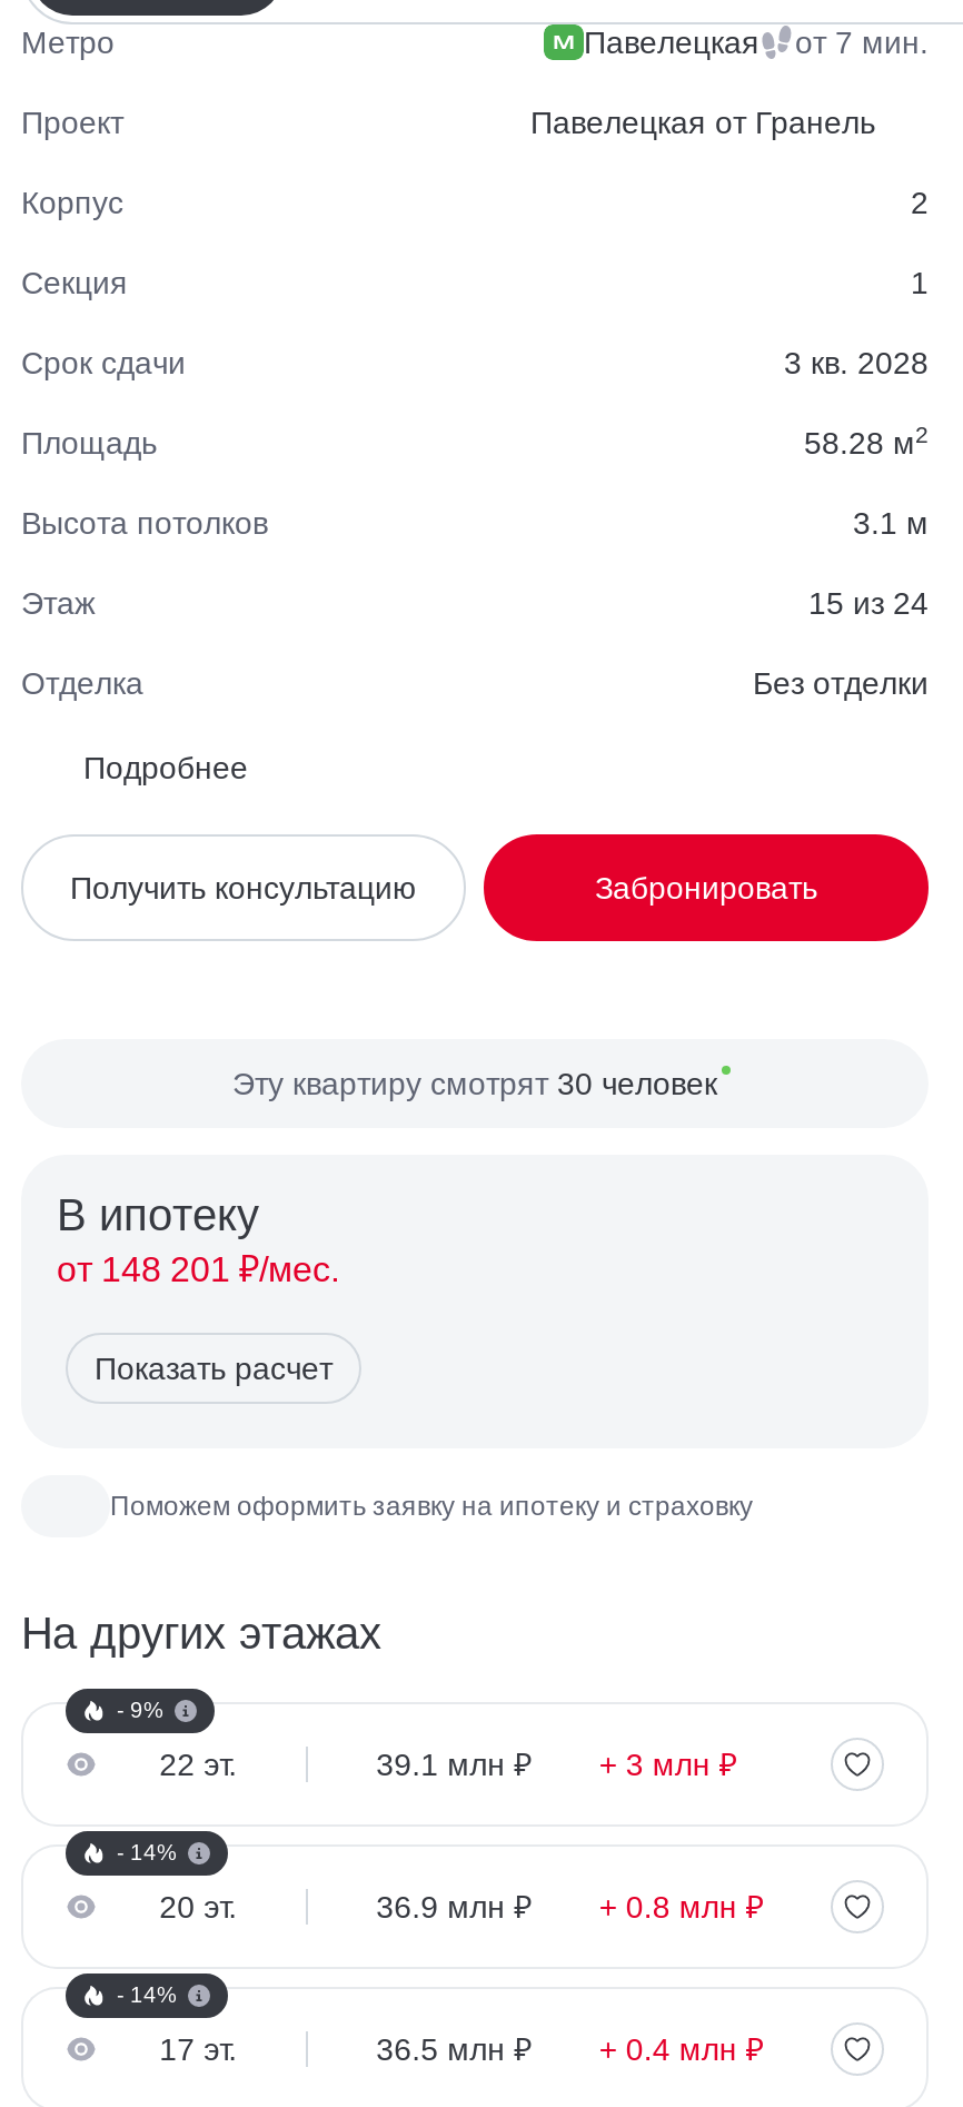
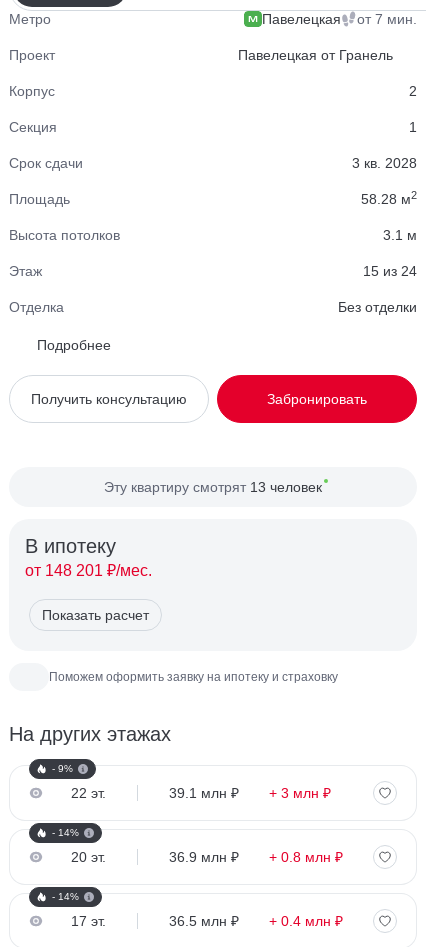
[232,1066,717,1101] Эту квартиру смотрят 30 человек -> [104,479,322,495] Эту квартиру смотрят 13 человек

